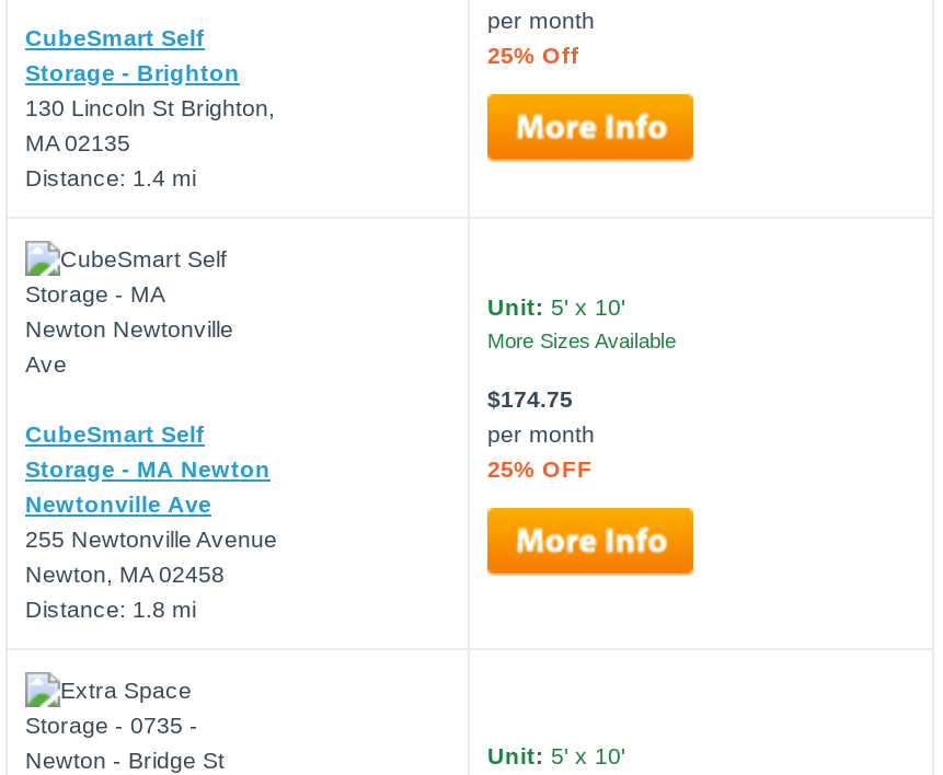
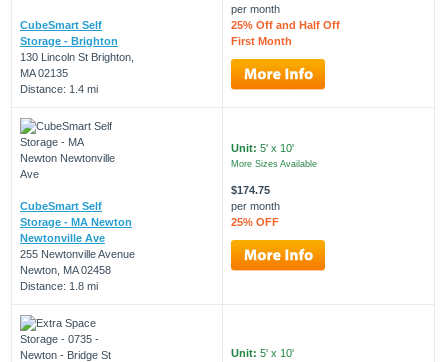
[487,41,579,67] 25% Off -> [231,19,340,47] 25% Off and Half Off | First Month
[487,92,695,180] [image] -> [230,51,326,91] [image]

